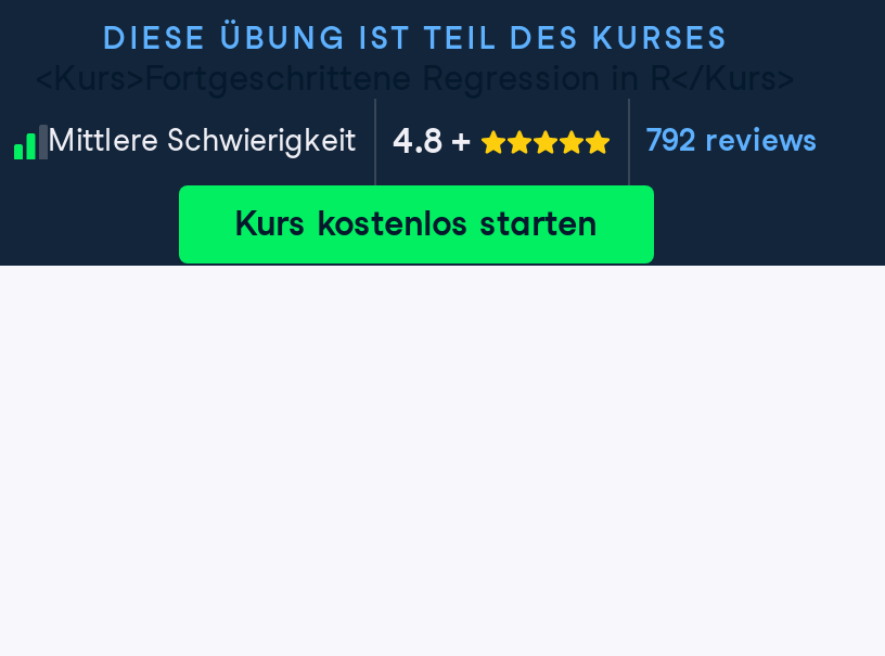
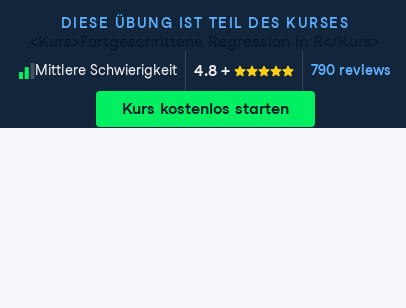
[646,123,818,158] 792 reviews -> [311,62,391,78] 790 reviews

